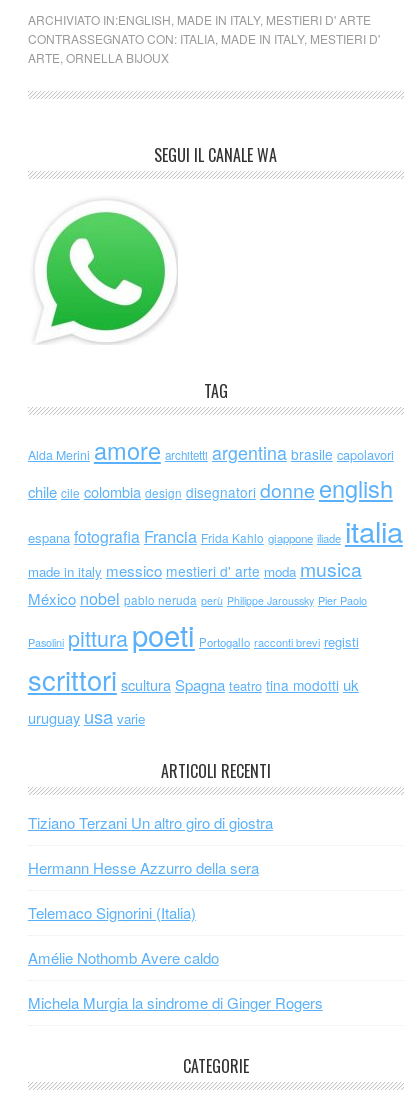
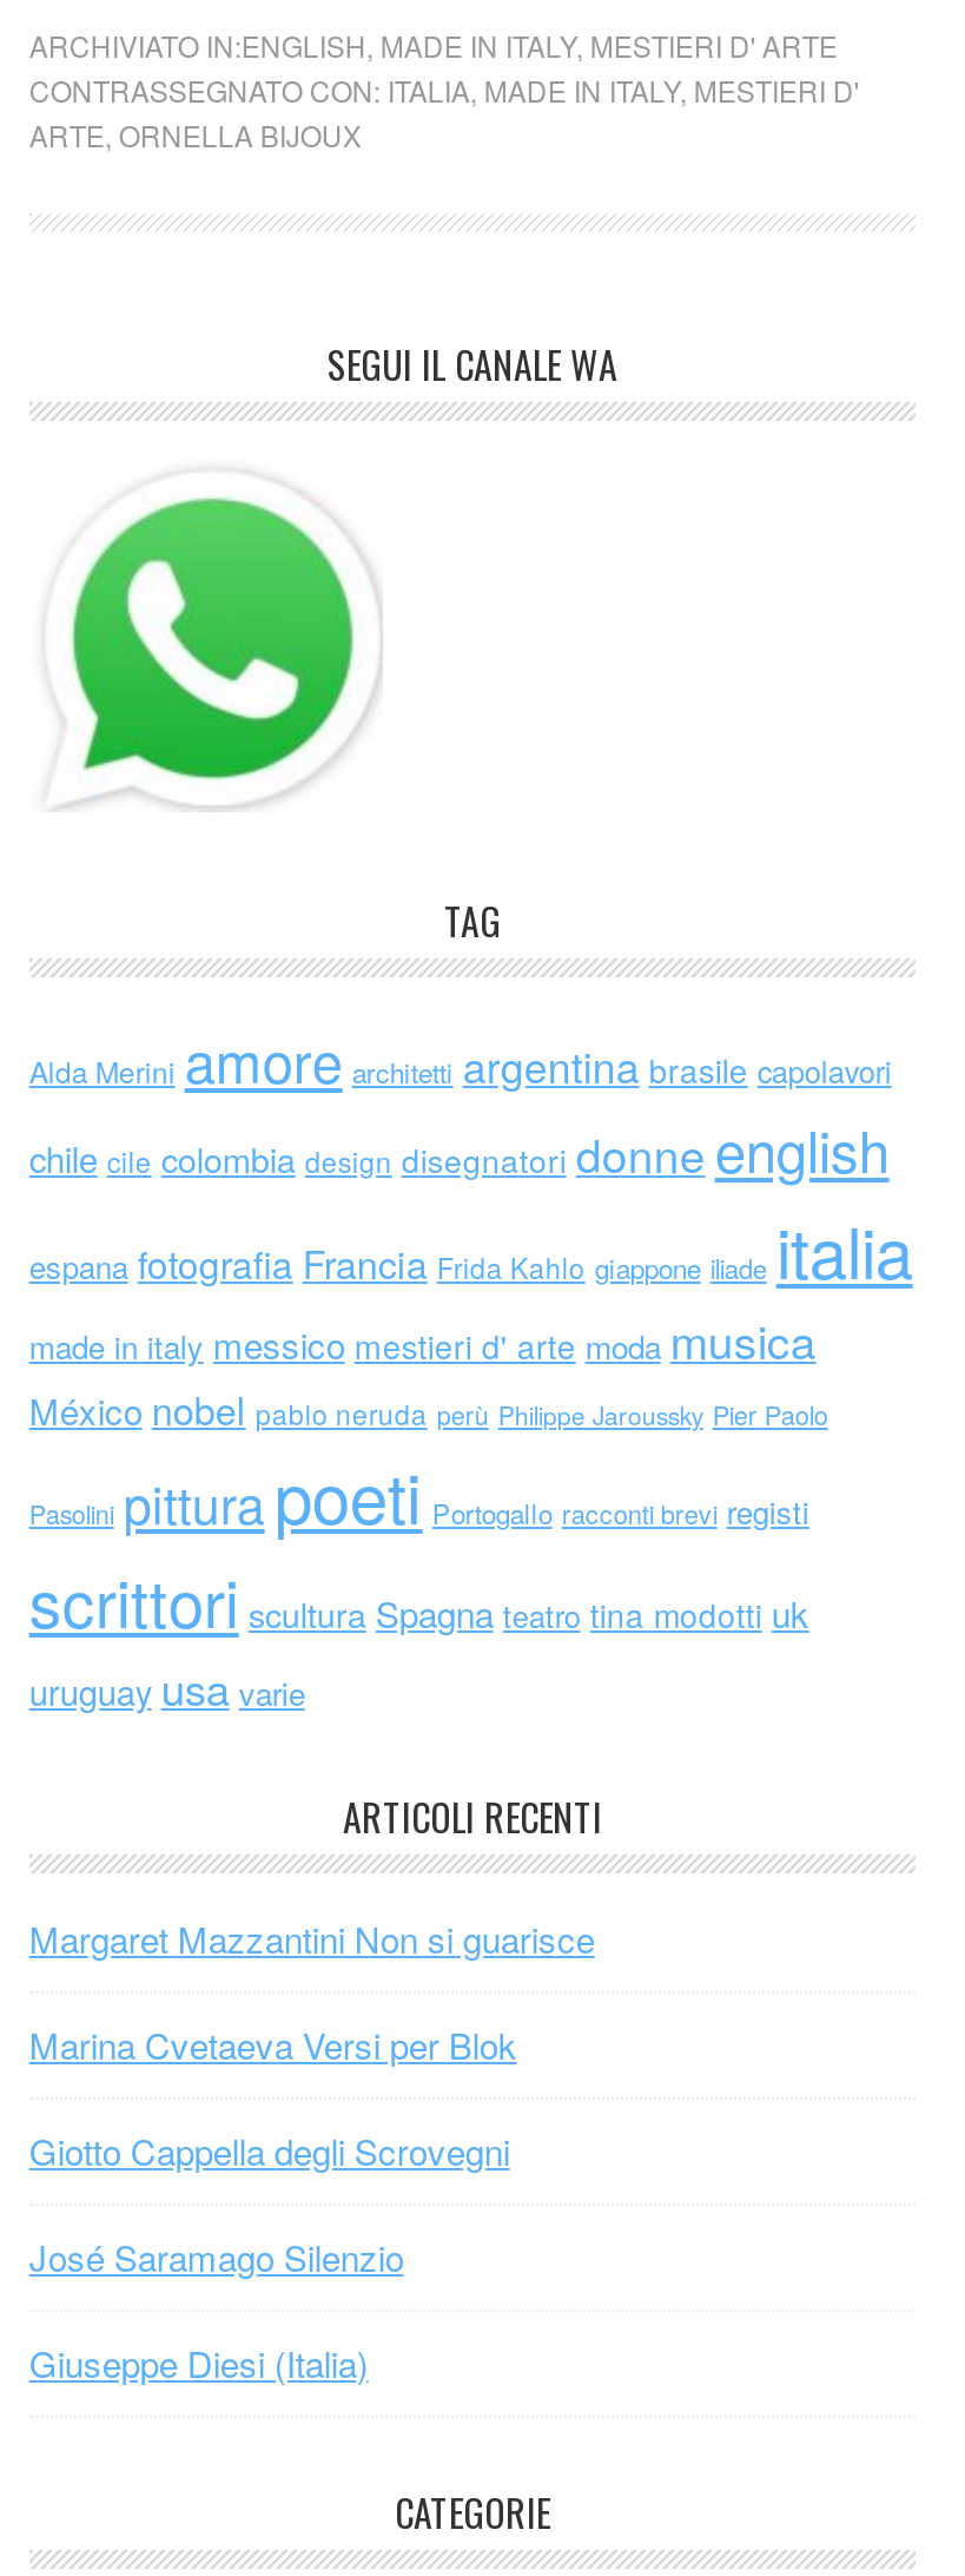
[28,812,273,833] Tiziano Terzani Un altro giro di giostra -> [29,1913,595,1963] Margaret Mazzantini Non si guarisce
[28,857,259,878] Hermann Hesse Azzurro della sera -> [29,2020,517,2069] Marina Cvetaeva Versi per Blok
[28,902,196,923] Telemaco Signorini (Italia) -> [29,2126,510,2175] Giotto Cappella degli Scrovegni
[28,947,219,968] Amélie Nothomb Avere caldo -> [29,2232,404,2281] José Saramago Silenzio
[28,992,323,1013] Michela Murgia la sindrome di Ginger Rogers -> [29,2338,368,2387] Giuseppe Diesi (Italia)

